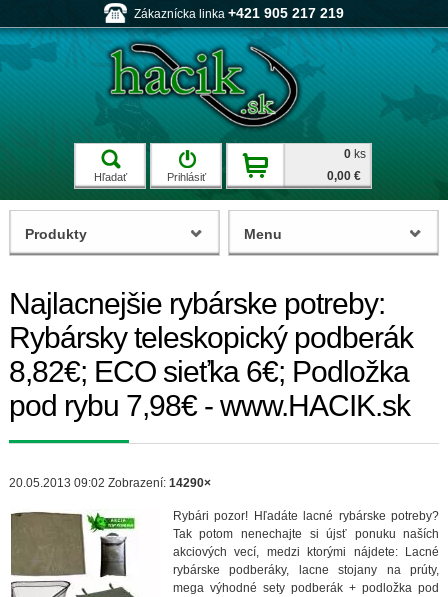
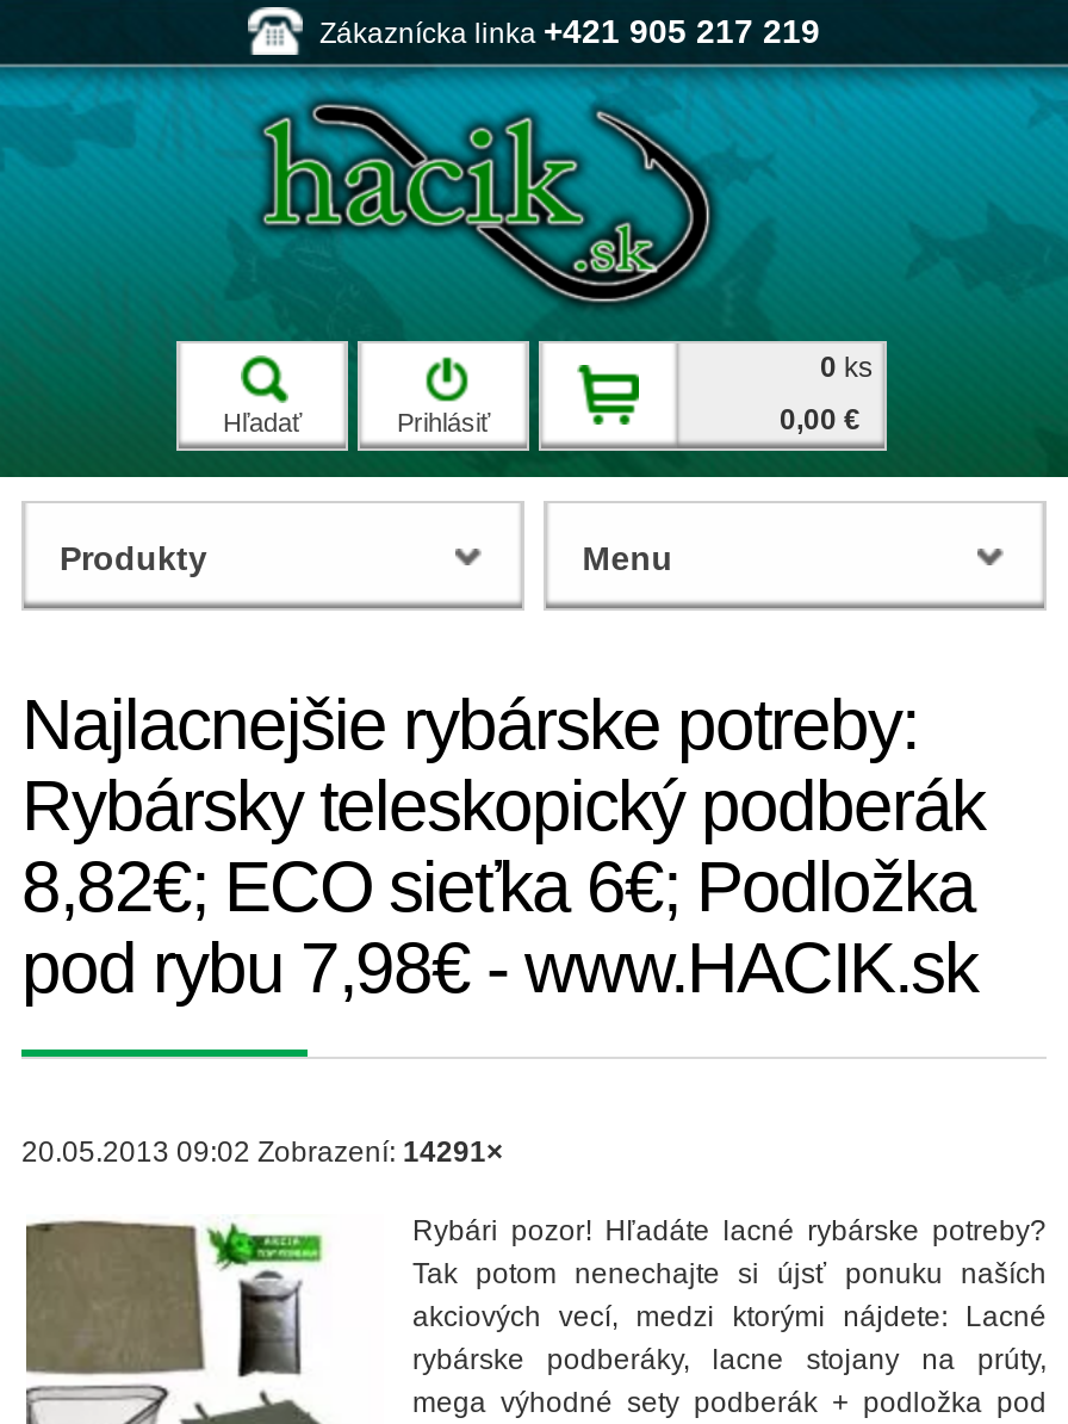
[9,476,211,490] 20.05.2013 09:02 Zobrazení: 14290× -> [21,1135,503,1168] 20.05.2013 09:02 Zobrazení: 14291×

